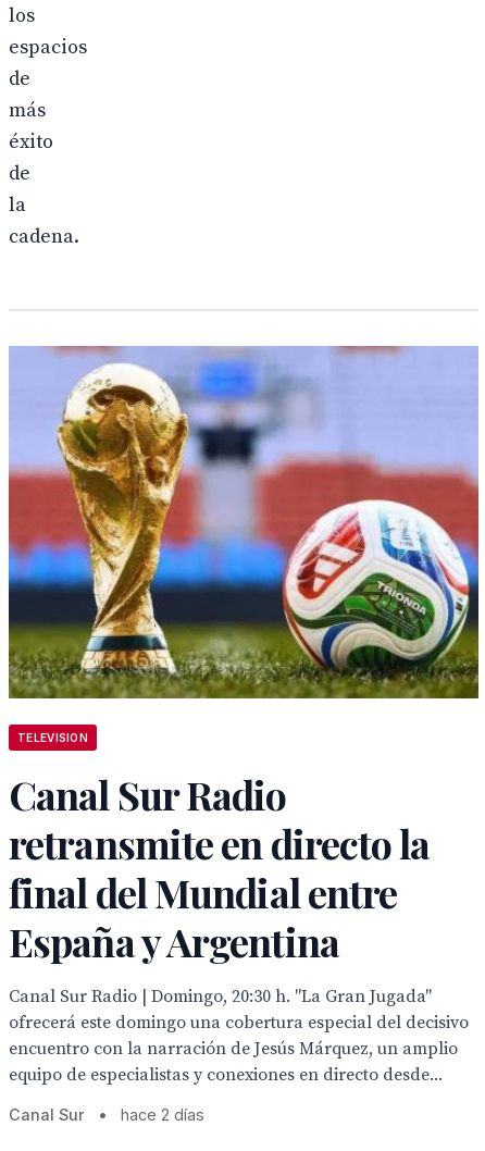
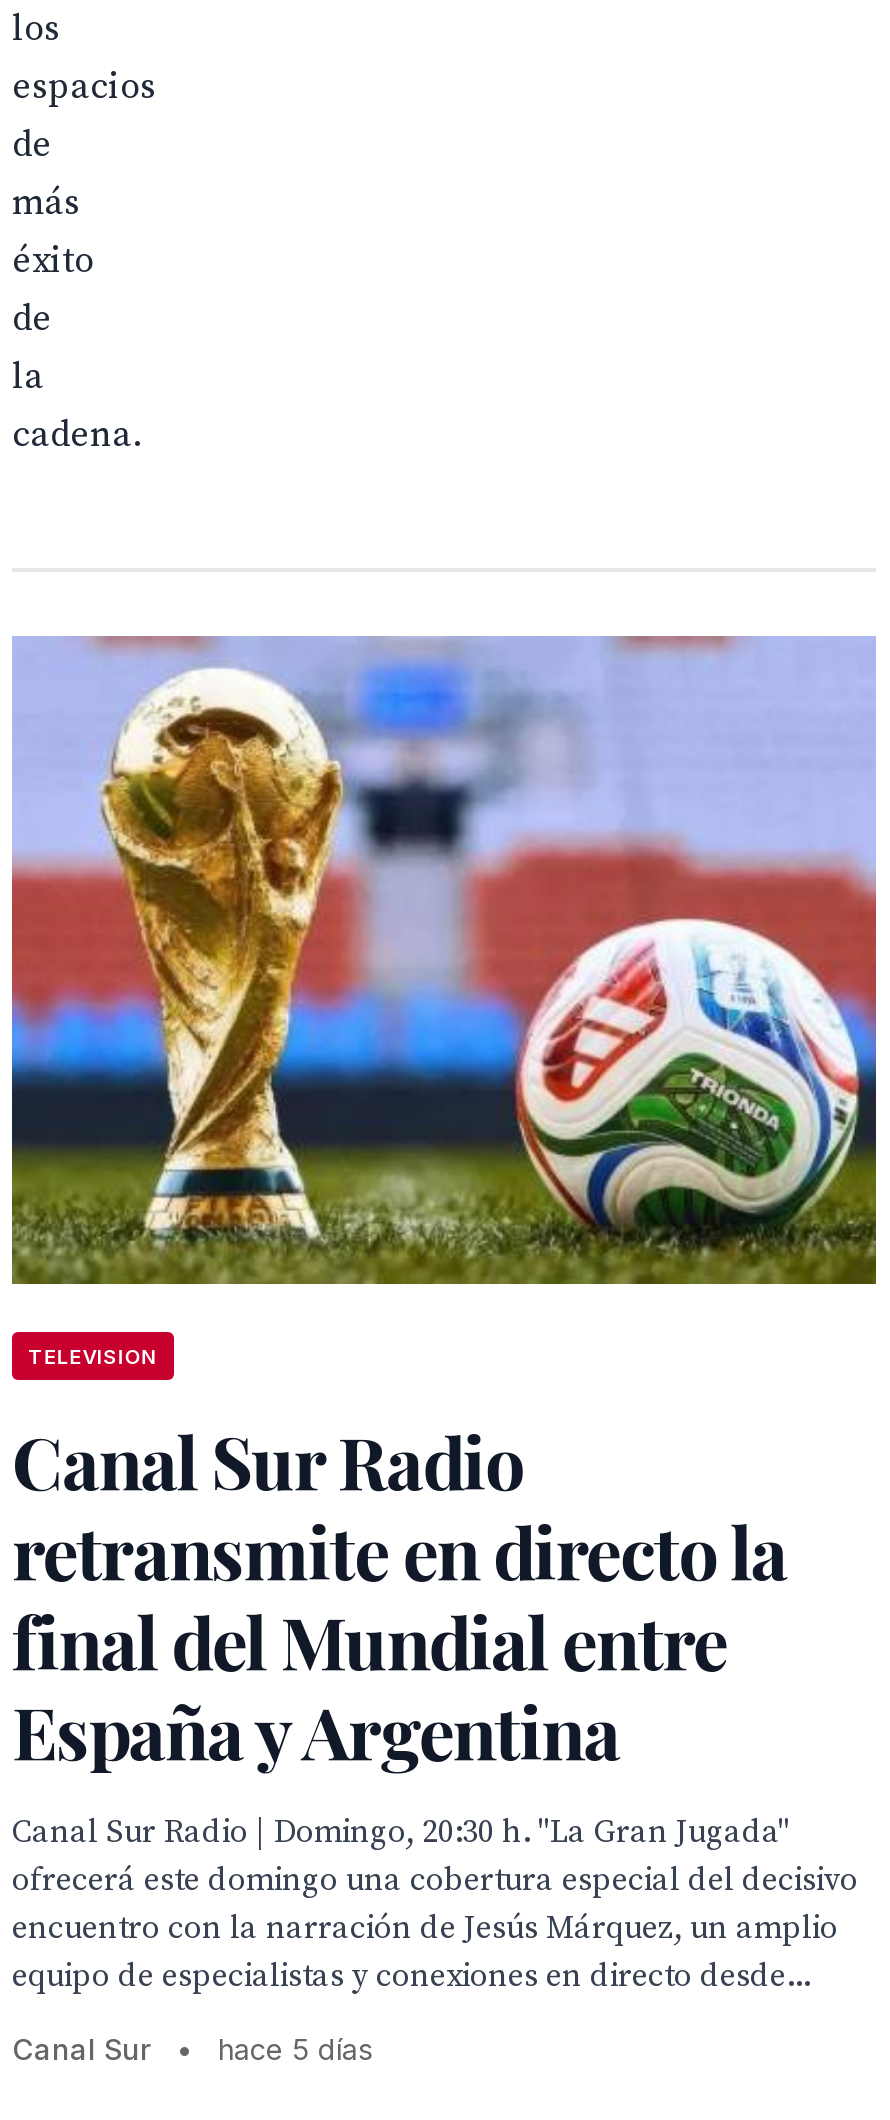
[121,1105,204,1124] hace 2 días -> [218,2032,374,2066] hace 5 días

